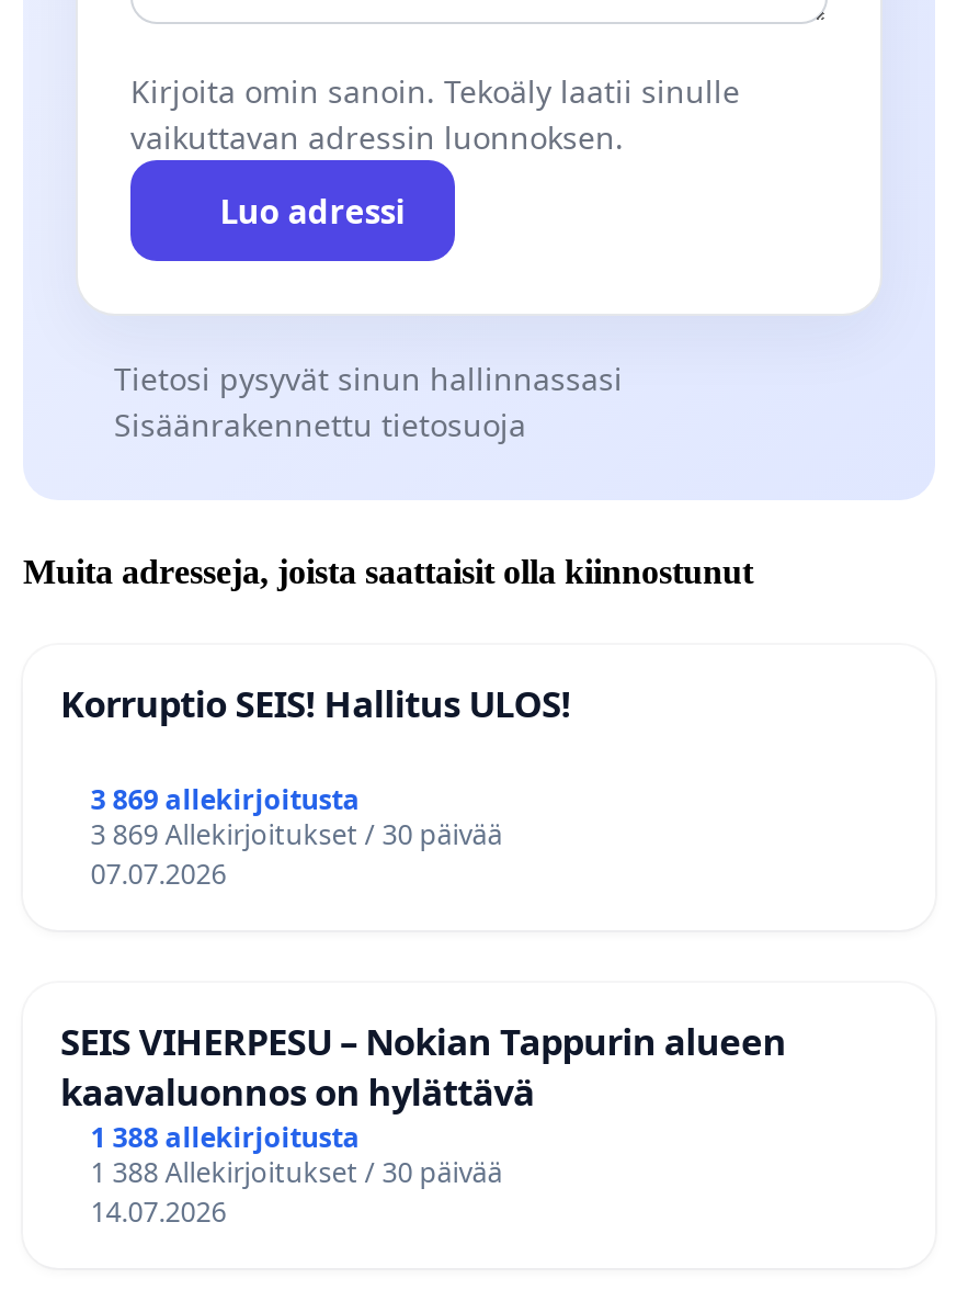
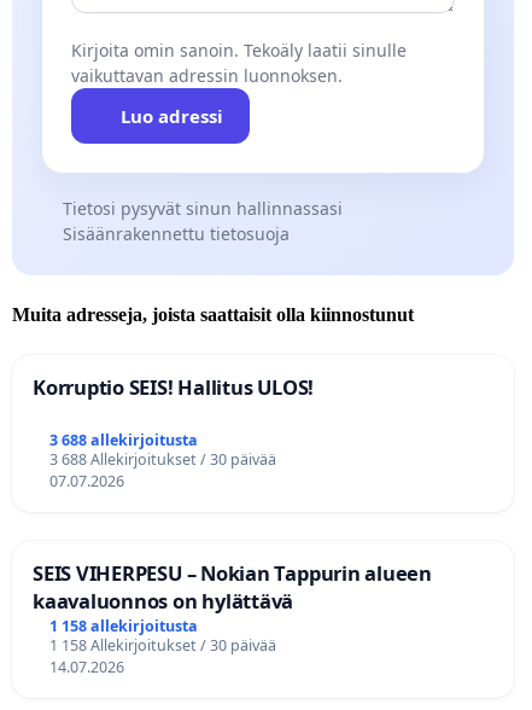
[91,780,360,818] 3 869 allekirjoitusta -> [49,430,198,450] 3 688 allekirjoitusta
[91,815,503,853] 3 869 Allekirjoitukset / 30 päivää -> [49,449,276,469] 3 688 Allekirjoitukset / 30 päivää
[91,1118,360,1155] 1 388 allekirjoitusta -> [49,615,198,636] 1 158 allekirjoitusta
[91,1153,503,1190] 1 388 Allekirjoitukset / 30 päivää -> [49,635,276,655] 1 158 Allekirjoitukset / 30 päivää

